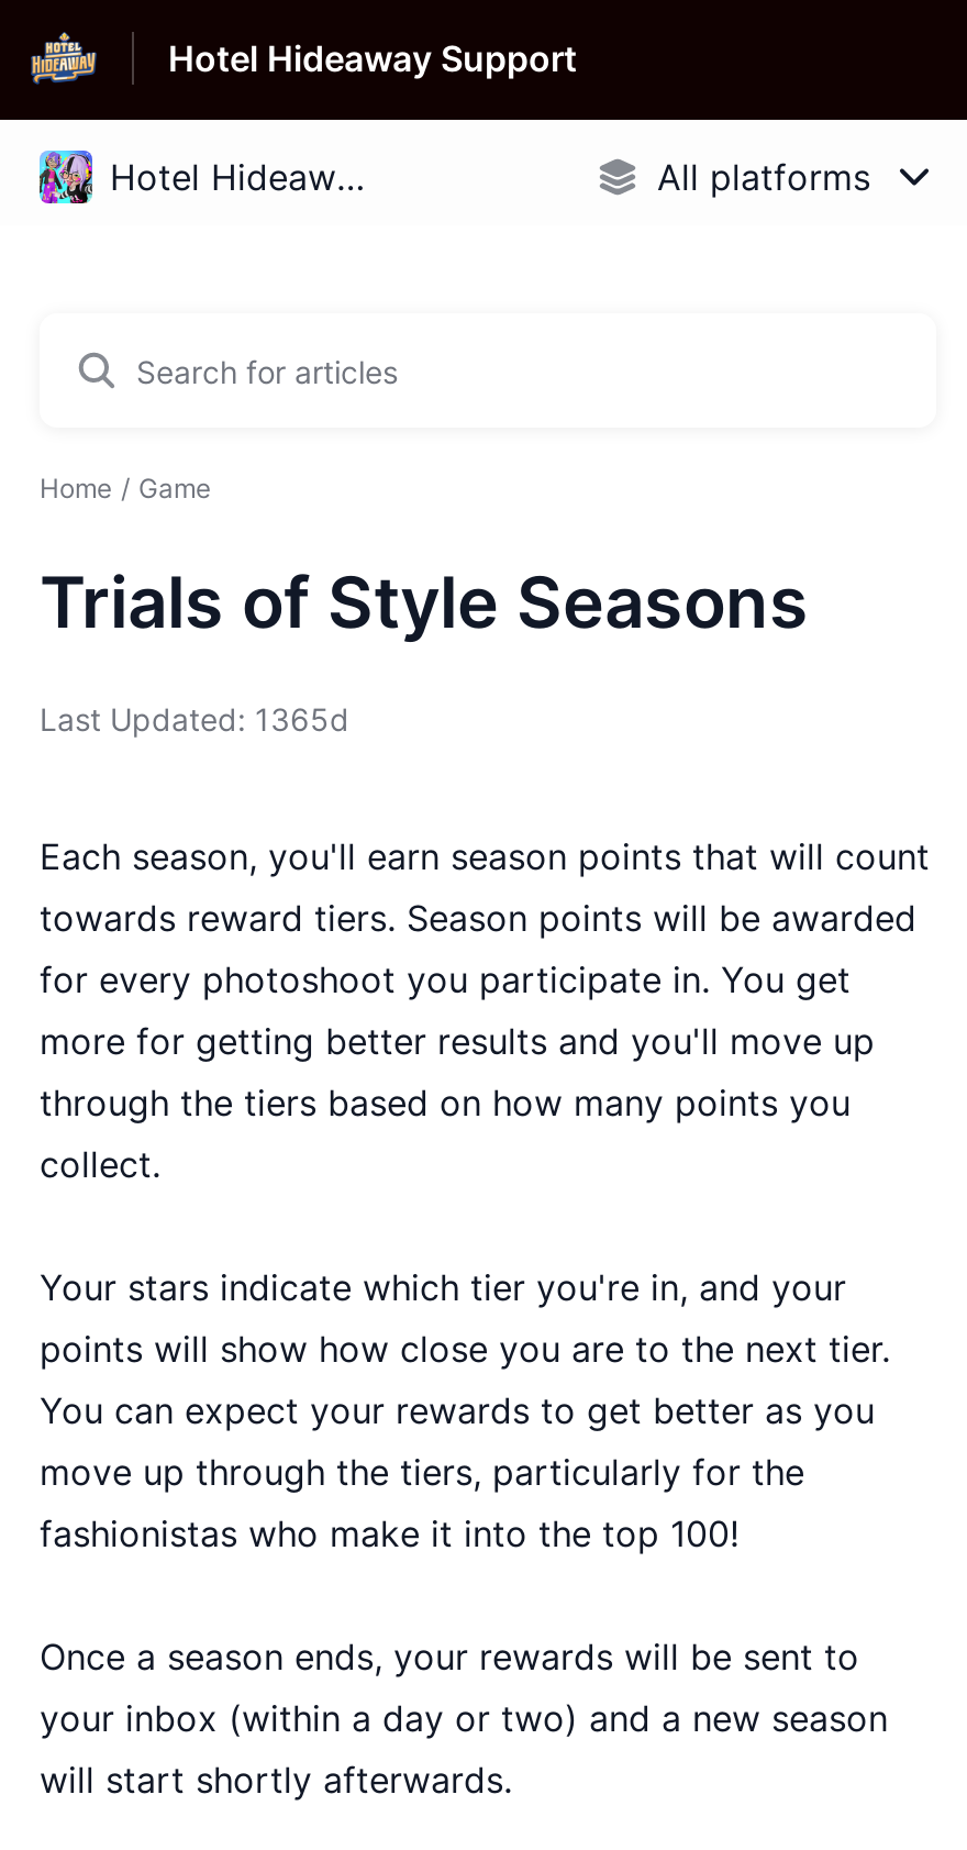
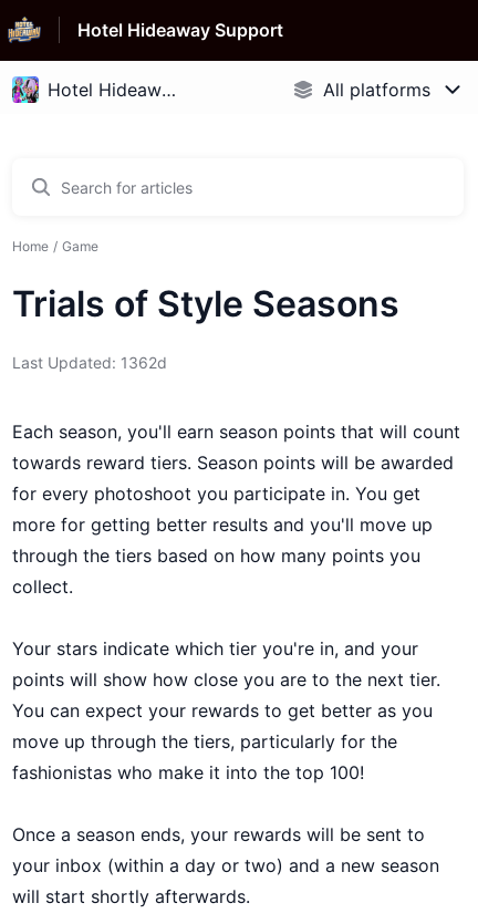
[40,700,349,738] Last Updated: 1365d -> [12,353,167,372] Last Updated: 1362d

